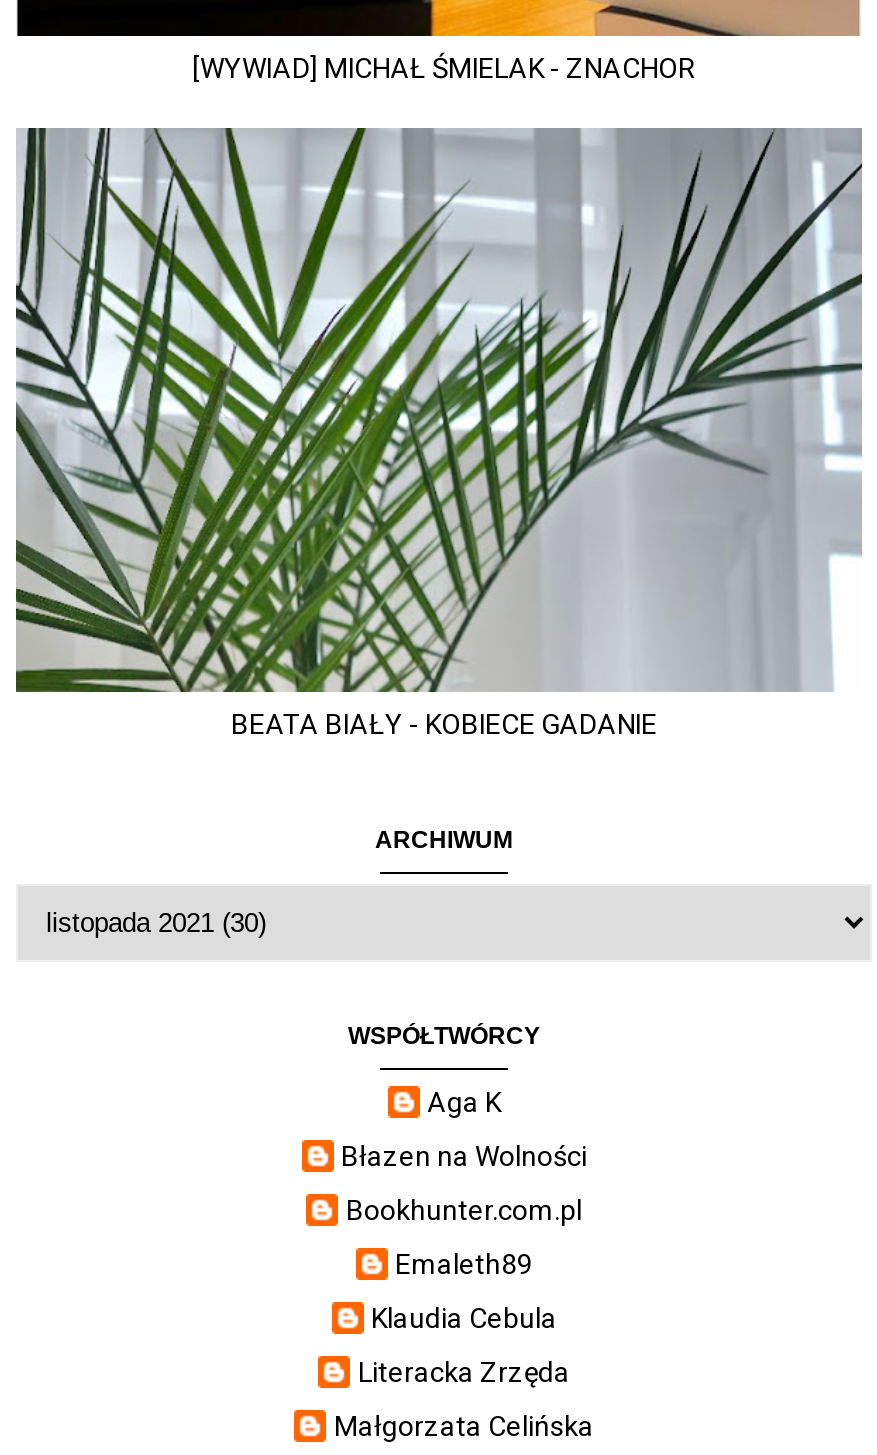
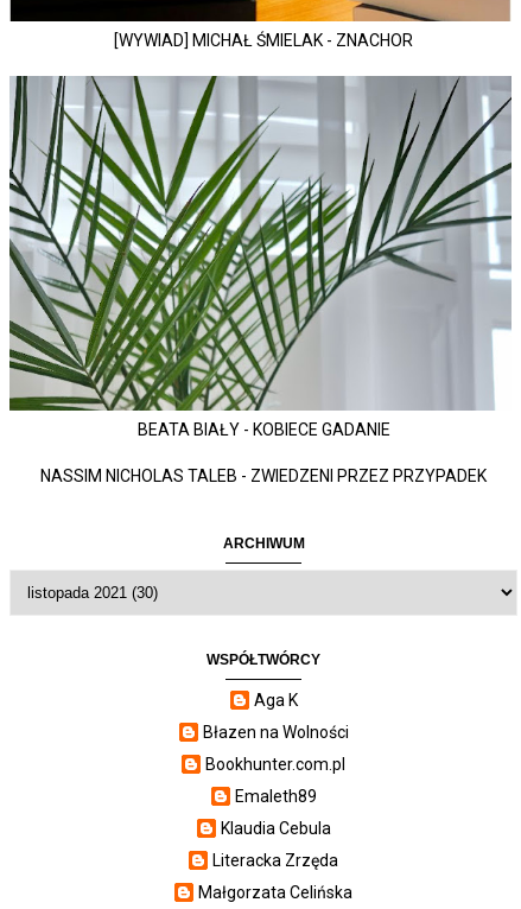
none -> [40,466,487,485] NASSIM NICHOLAS TALEB - ZWIEDZENI PRZEZ PRZYPADEK

